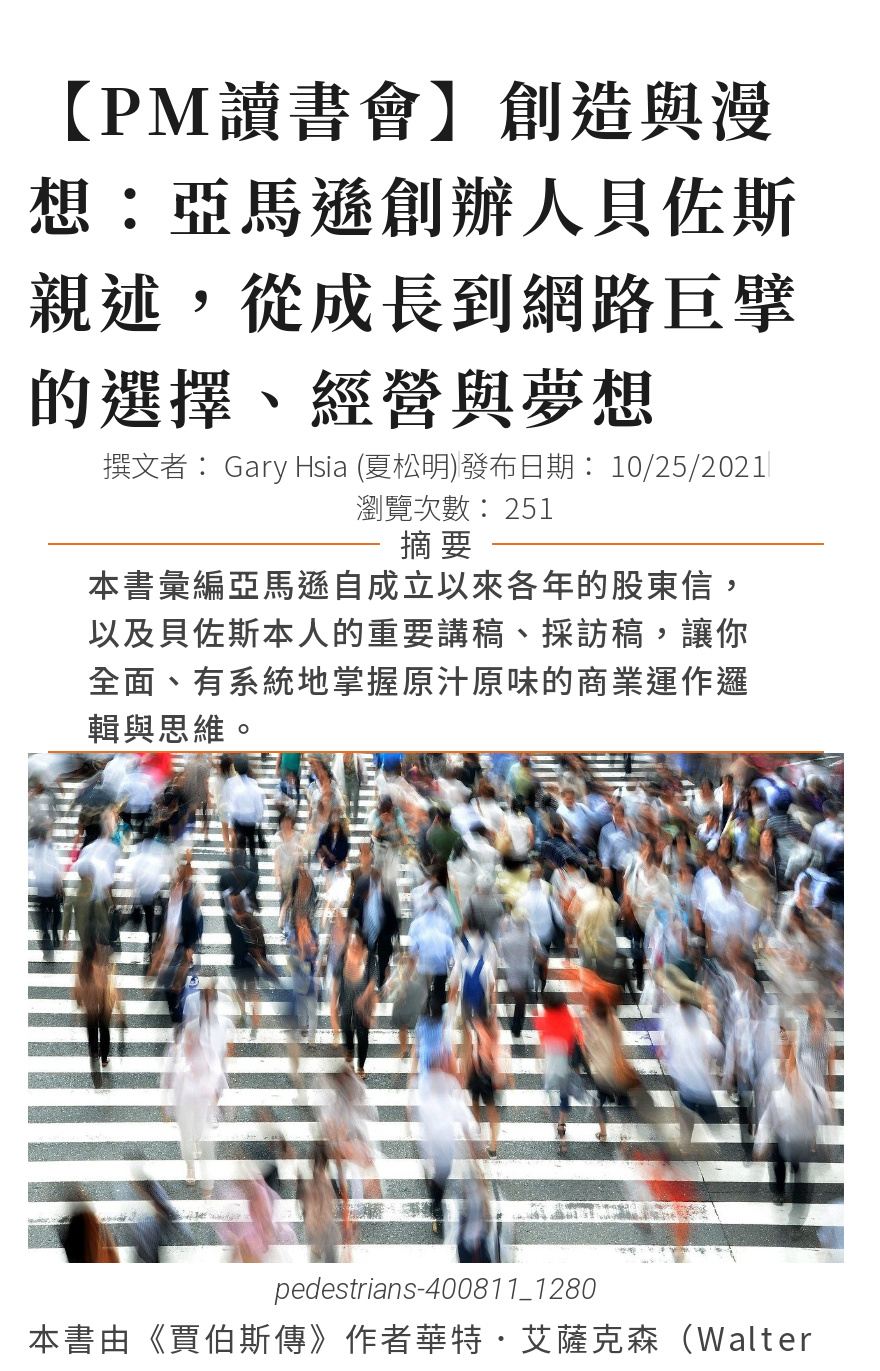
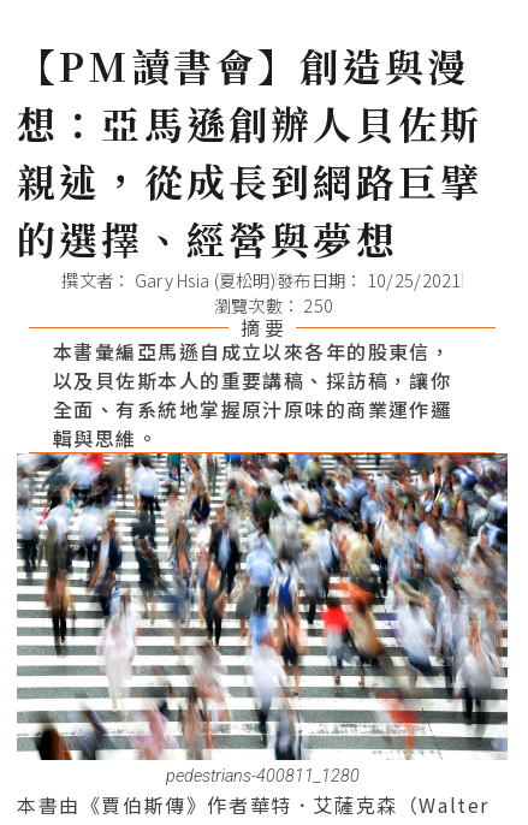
[355,485,555,527] 瀏覽次數： 251 -> [214,292,334,317] 瀏覽次數： 250

